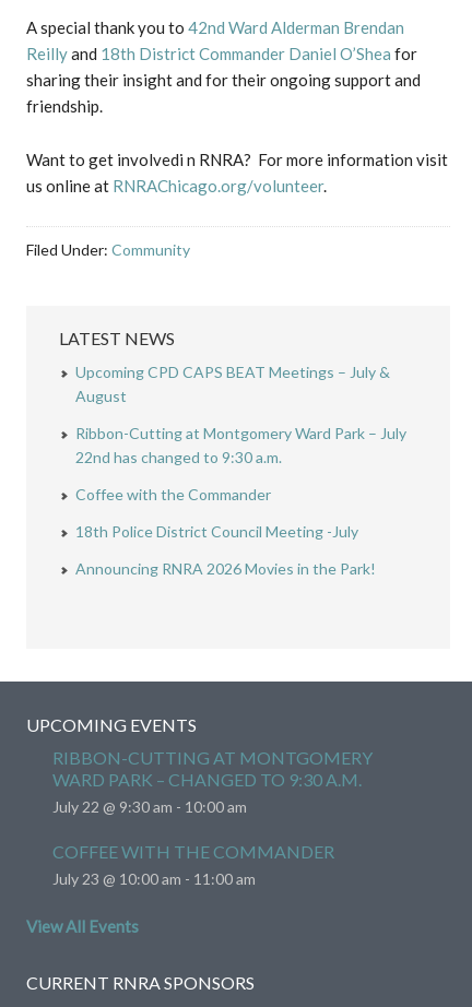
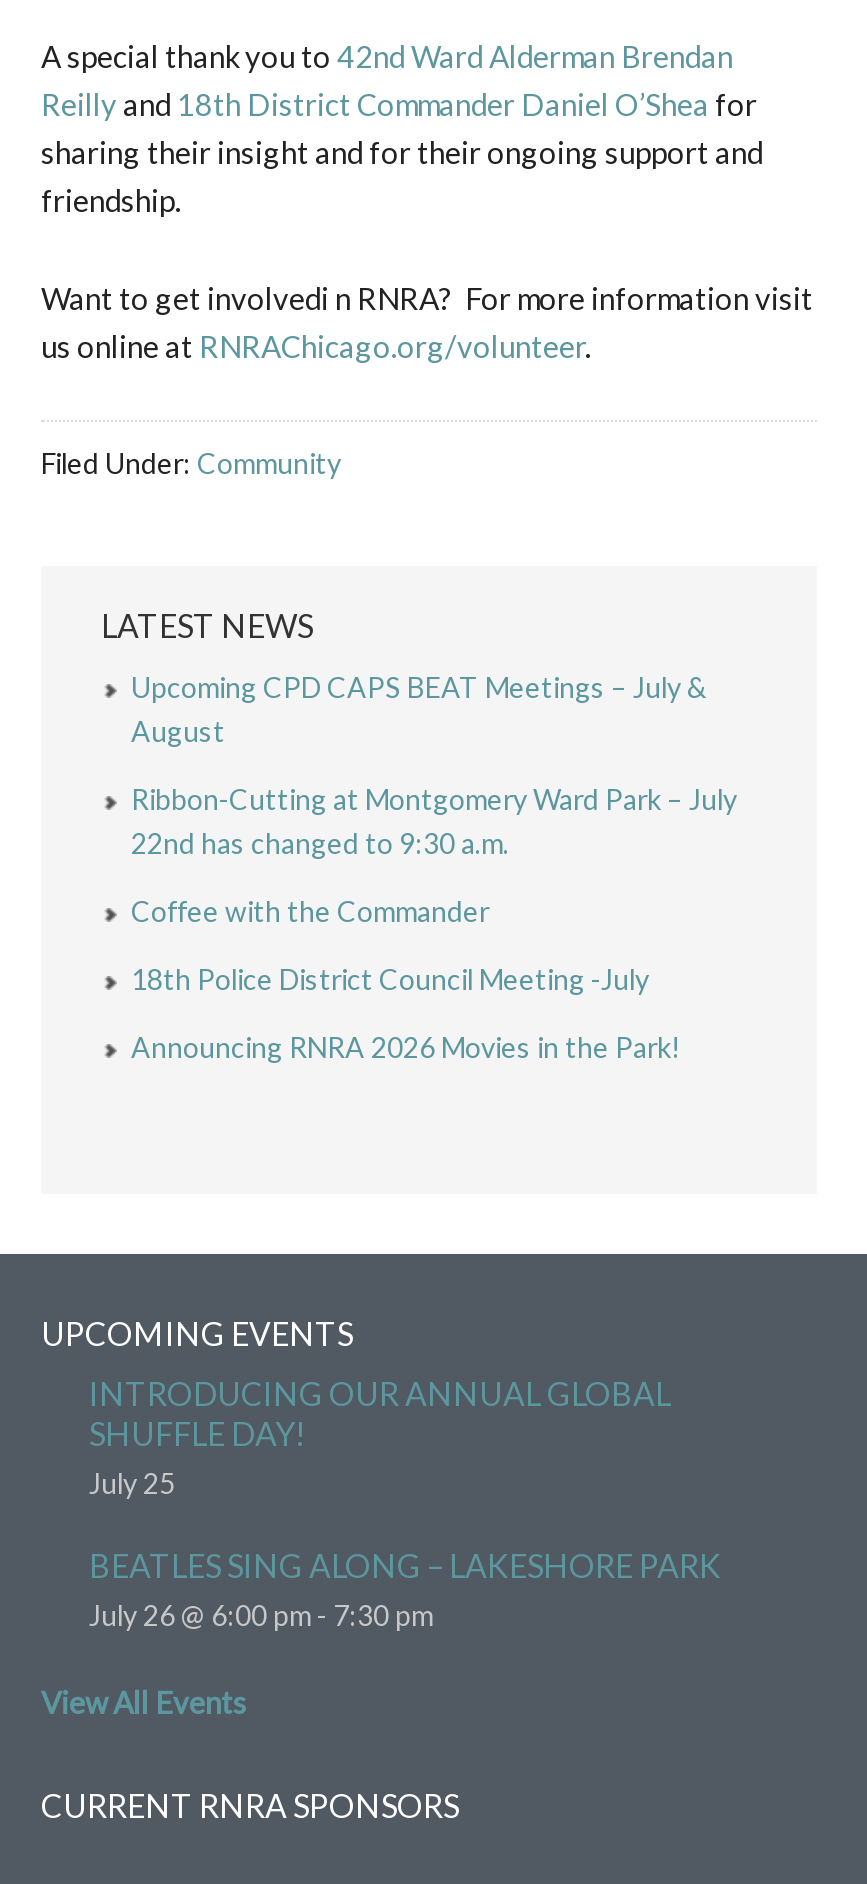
[52,747,373,816] RIBBON-CUTTING AT MONTGOMERY | WARD PARK – CHANGED TO 9:30 A.M. | July 22 @ 9:30 am - 10:00 am -> [89,1374,671,1500] INTRODUCING OUR ANNUAL GLOBAL | SHUFFLE DAY! | July 25
[52,841,334,888] COFFEE WITH THE COMMANDER | July 23 @ 10:00 am - 11:00 am -> [89,1546,721,1632] BEATLES SING ALONG – LAKESHORE PARK | July 26 @ 6:00 pm - 7:30 pm

